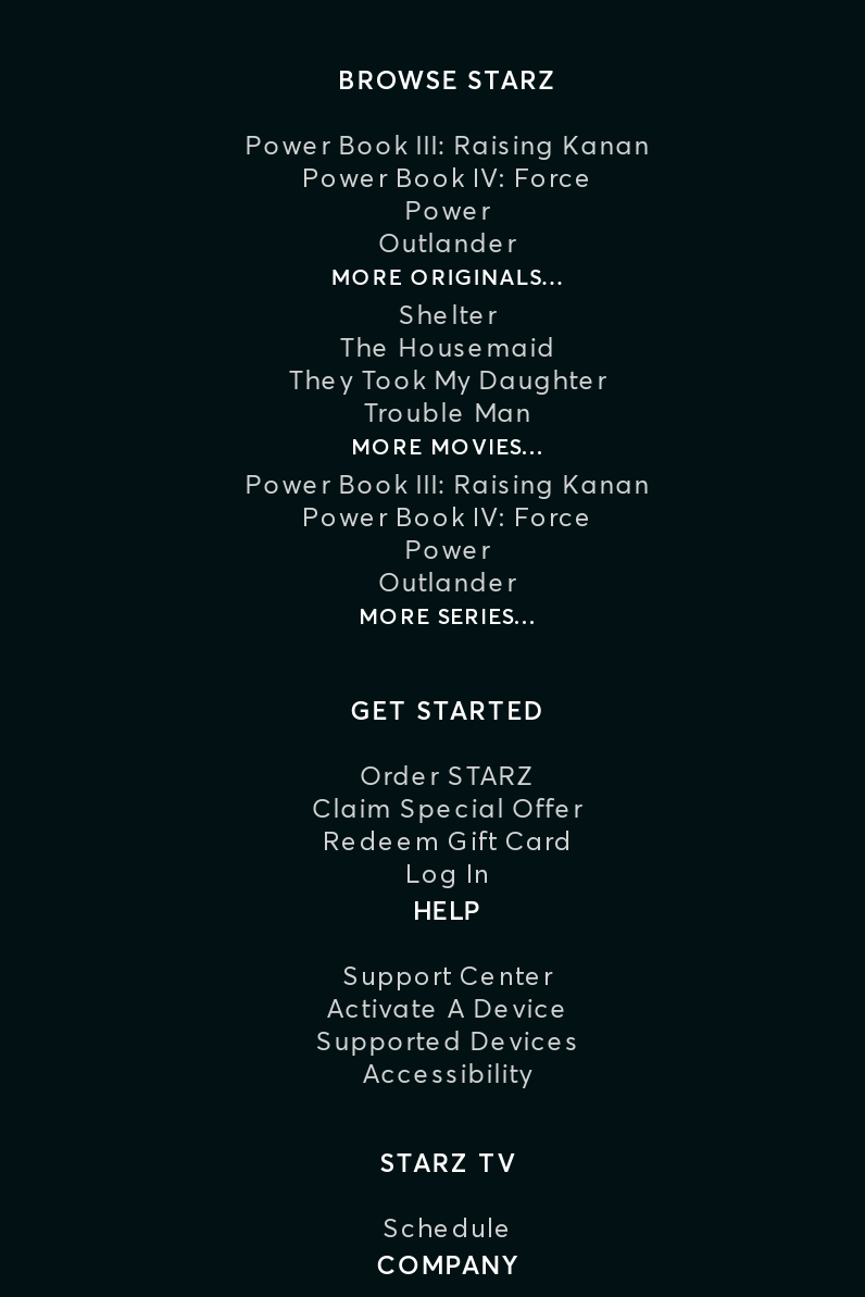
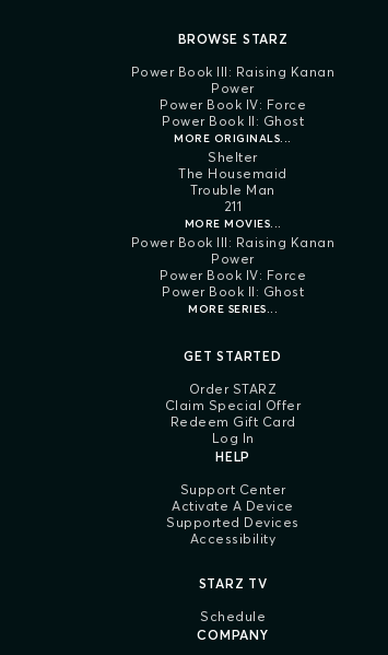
[302,162,593,194] Power Book IV: Force -> none
[379,227,517,259] Outlander -> [160,97,306,129] Power Book IV: Force | Power Book II: Ghost
[289,364,607,396] They Took My Daughter -> none
none -> [224,198,242,215] 211
[302,501,593,533] Power Book IV: Force -> none
[379,566,517,599] Outlander -> [160,267,306,300] Power Book IV: Force | Power Book II: Ghost

